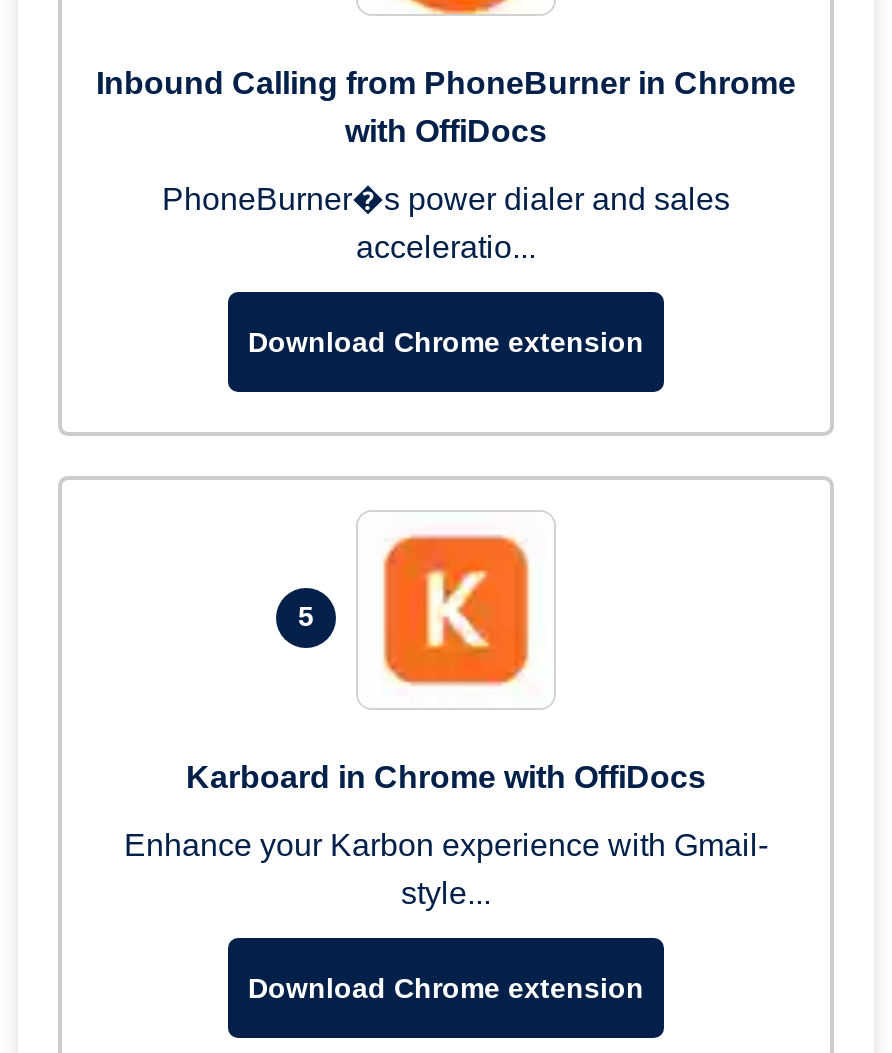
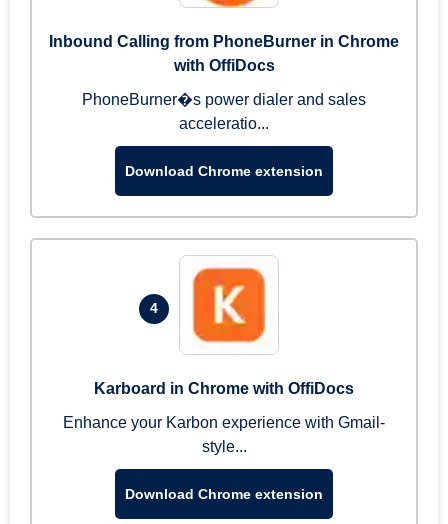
[298,600,314,632] 5 -> [150,300,158,316] 4

